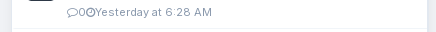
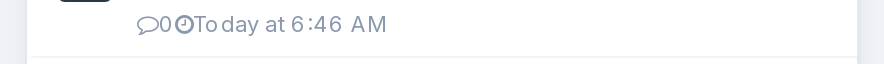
[95,5,212,19] Yesterday at 6:28 AM -> [193,10,387,38] Today at 6:46 AM

